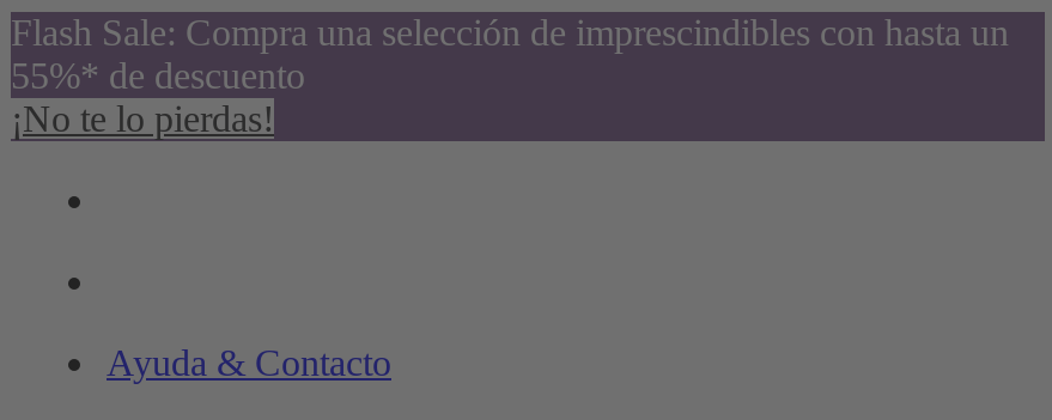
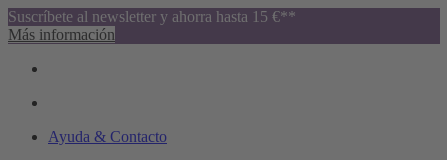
[11,12,1009,139] Flash Sale: Compra una selección de imprescindibles con hasta un | 55%* de descuento | ¡No te lo pierdas! -> [8,8,296,43] Suscríbete al newsletter y ahorra hasta 15 €** | Más información

